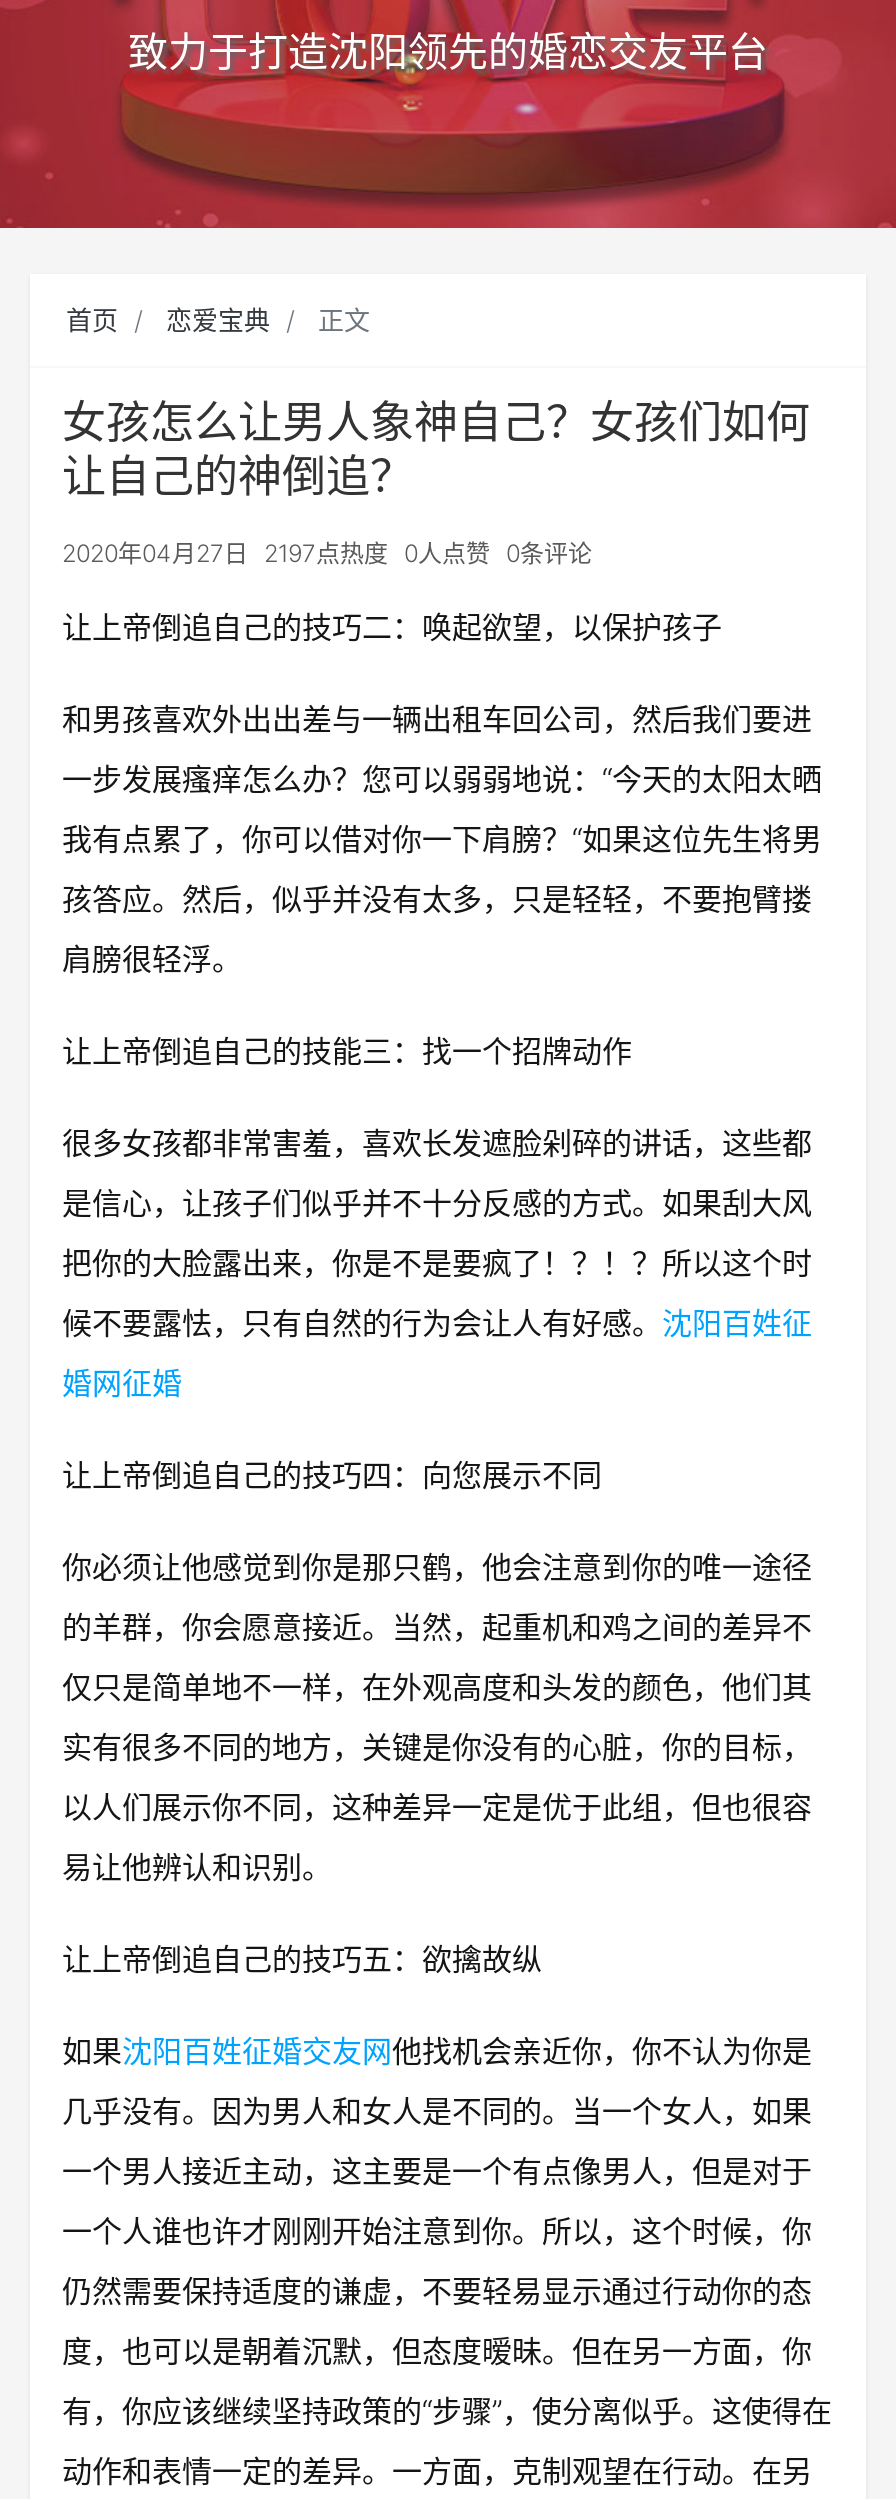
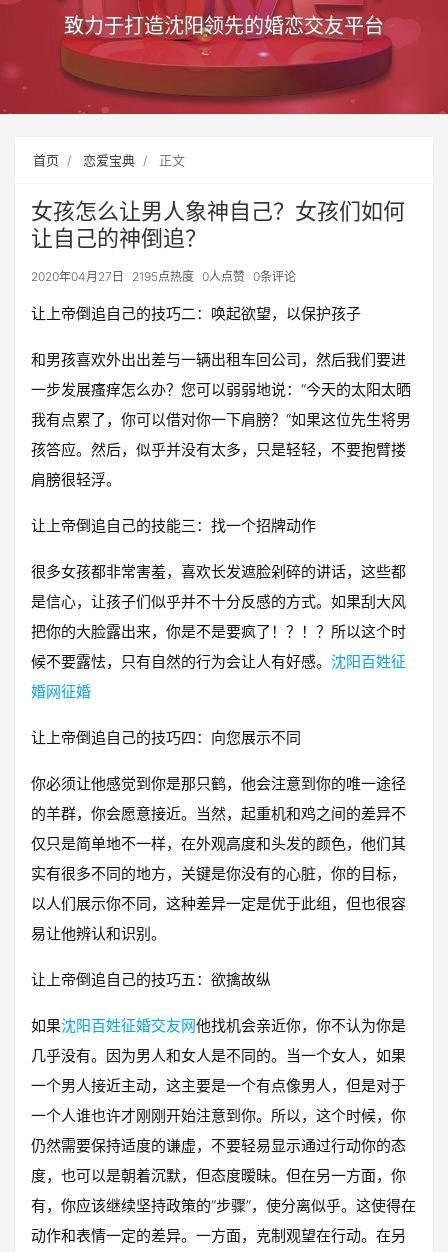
[62,538,592,568] 2020年04月27日 2197点热度 0人点赞 0条评论 -> [31,269,296,284] 2020年04月27日 2195点热度 0人点赞 0条评论

